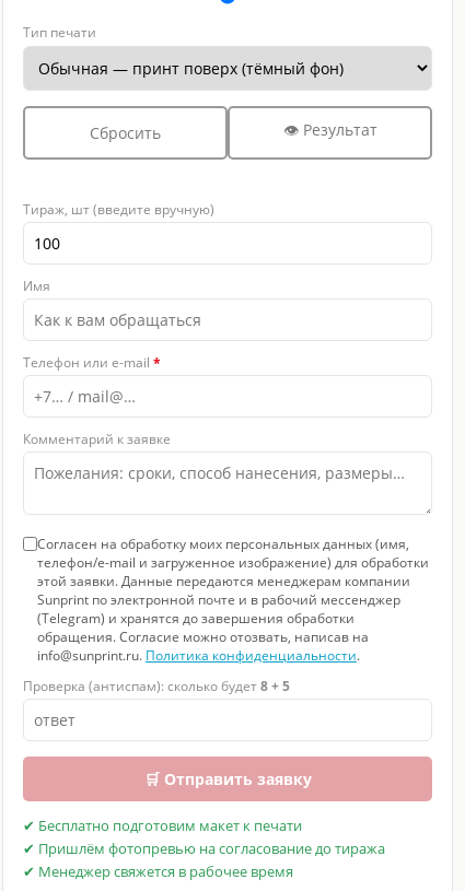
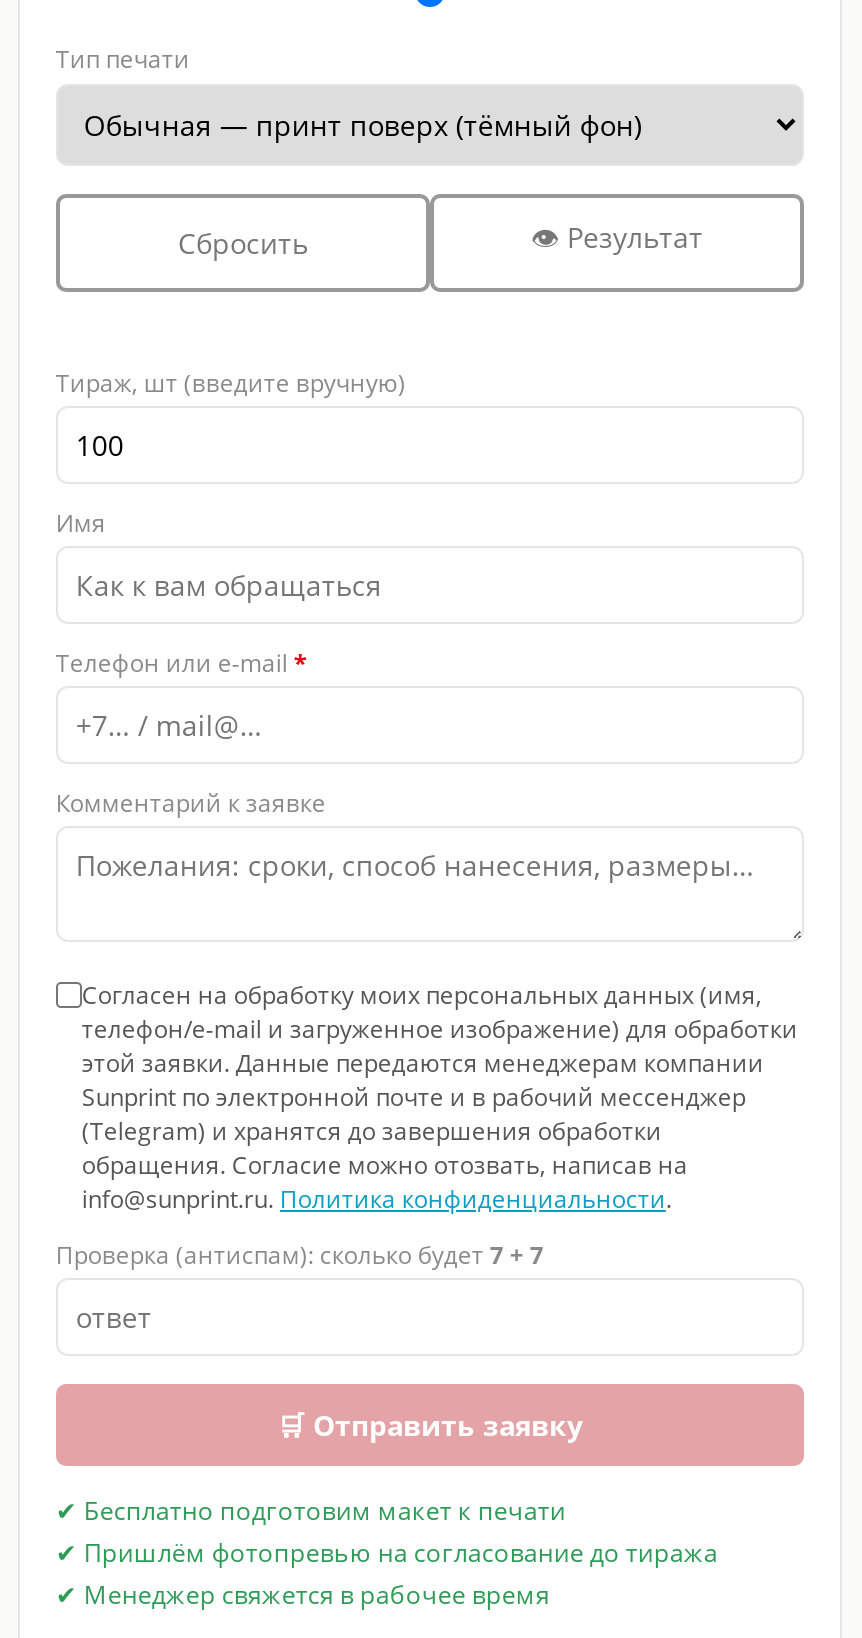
[23,676,290,695] Проверка (антиспам): сколько будет 8 + 5 -> [56,1237,544,1271] Проверка (антиспам): сколько будет 7 + 7

